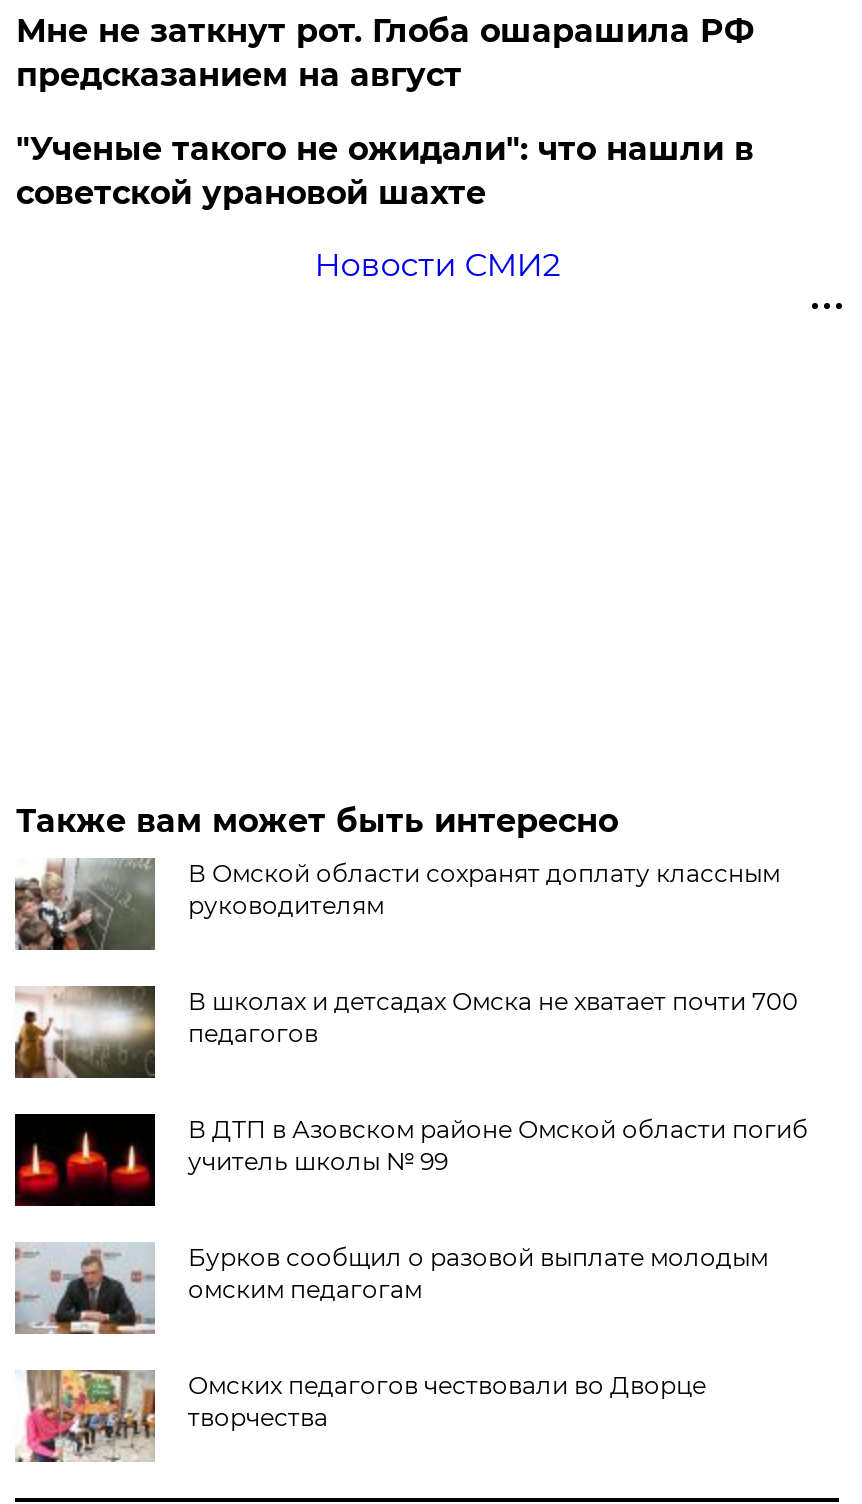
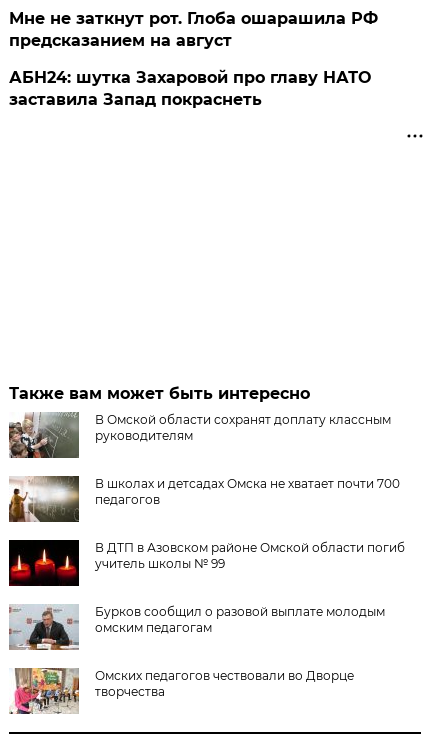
[16,130,754,284] "Ученые такого не ожидали": что нашли в | советской урановой шахте | Новости СМИ2 -> [9,68,371,109] АБН24: шутка Захаровой про главу НАТО | заставила Запад покраснеть

